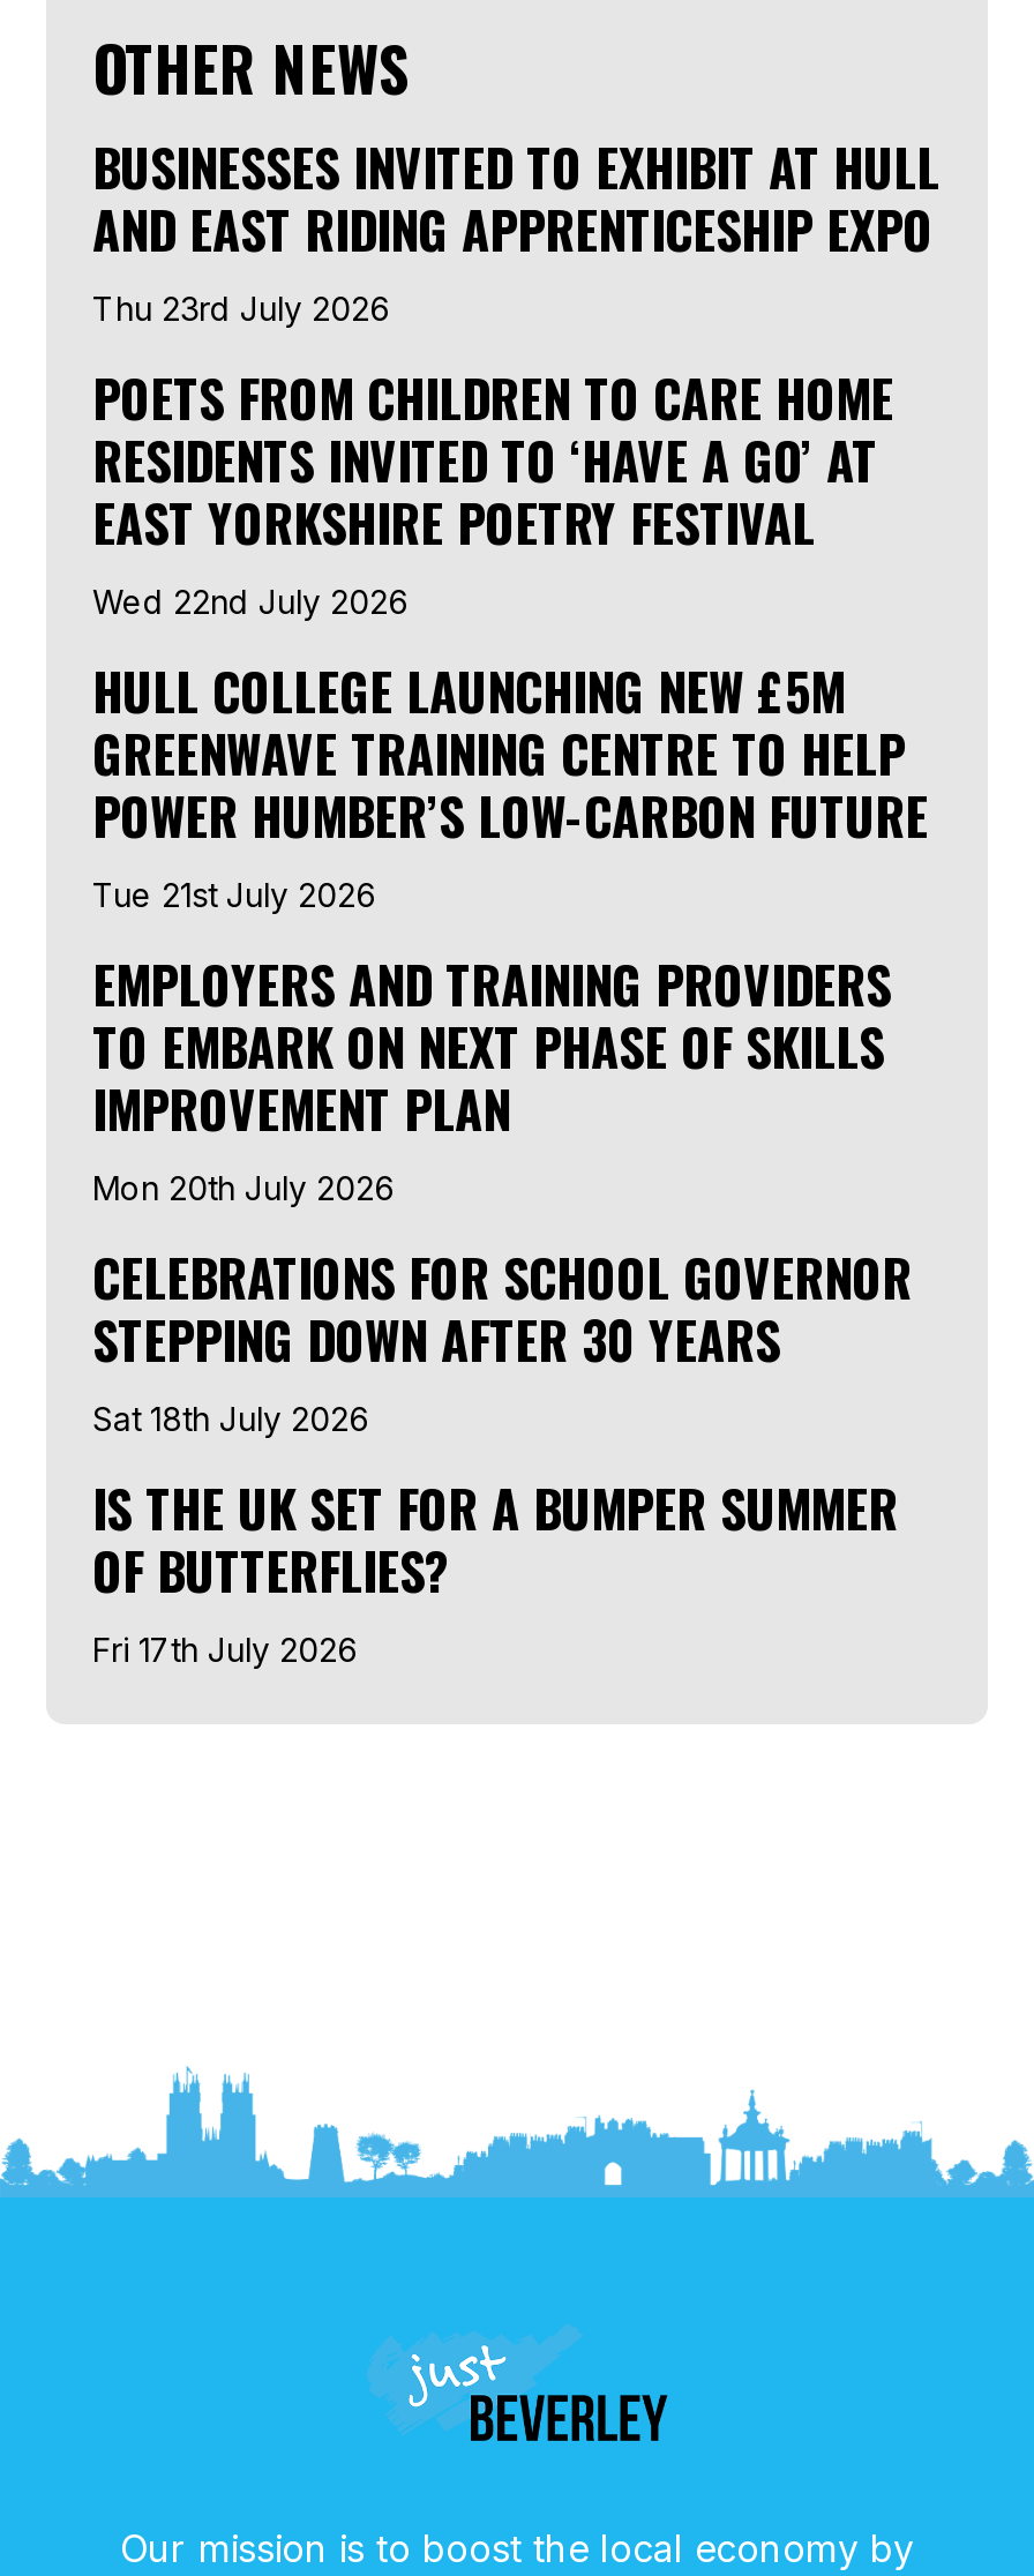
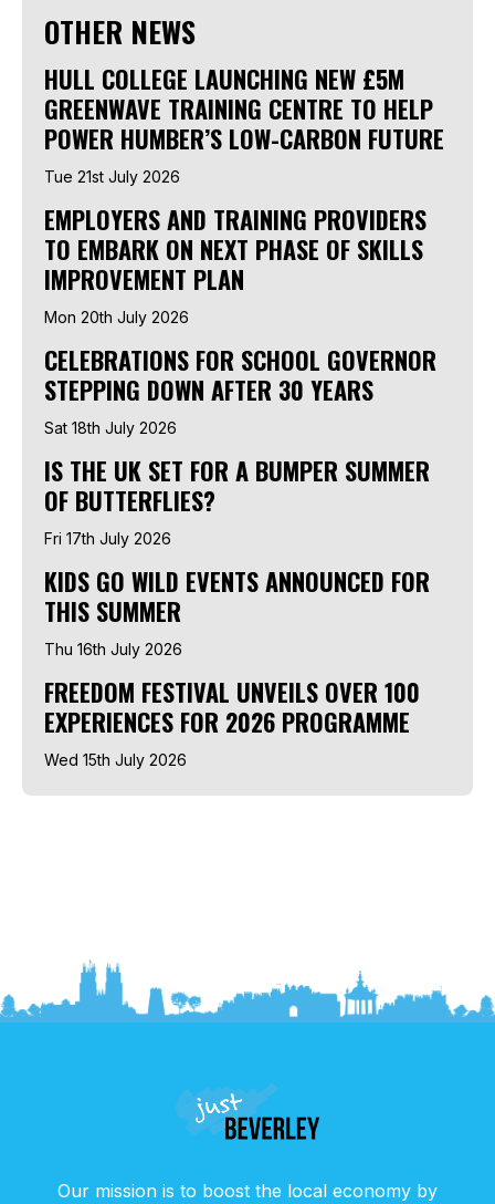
[92,129,939,620] BUSINESSES INVITED TO EXHIBIT AT HULL | AND EAST RIDING APPRENTICESHIP EXPO | Thu 23rd July 2026 | POETS FROM CHILDREN TO CARE HOME | RESIDENTS INVITED TO ‘HAVE A GO’ AT | EAST YORKSHIRE POETRY FESTIVAL | Wed 22nd July 2026 -> none
moved [92,653,928,1668] -> [44,61,444,547]: HULL COLLEGE LAUNCHING NEW £5M | GREENWAVE TRAINING CENTRE TO HELP | POWER HUMBER’S LOW-CARBON FUTURE | ... | OF BUTTERFLIES? | Fri 17th July 2026
none -> [44,563,430,769] KIDS GO WILD EVENTS ANNOUNCED FOR | THIS SUMMER | Thu 16th July 2026 | FREEDOM FESTIVAL UNVEILS OVER 100 | EXPERIENCES FOR 2026 PROGRAMME | Wed 15th July 2026

